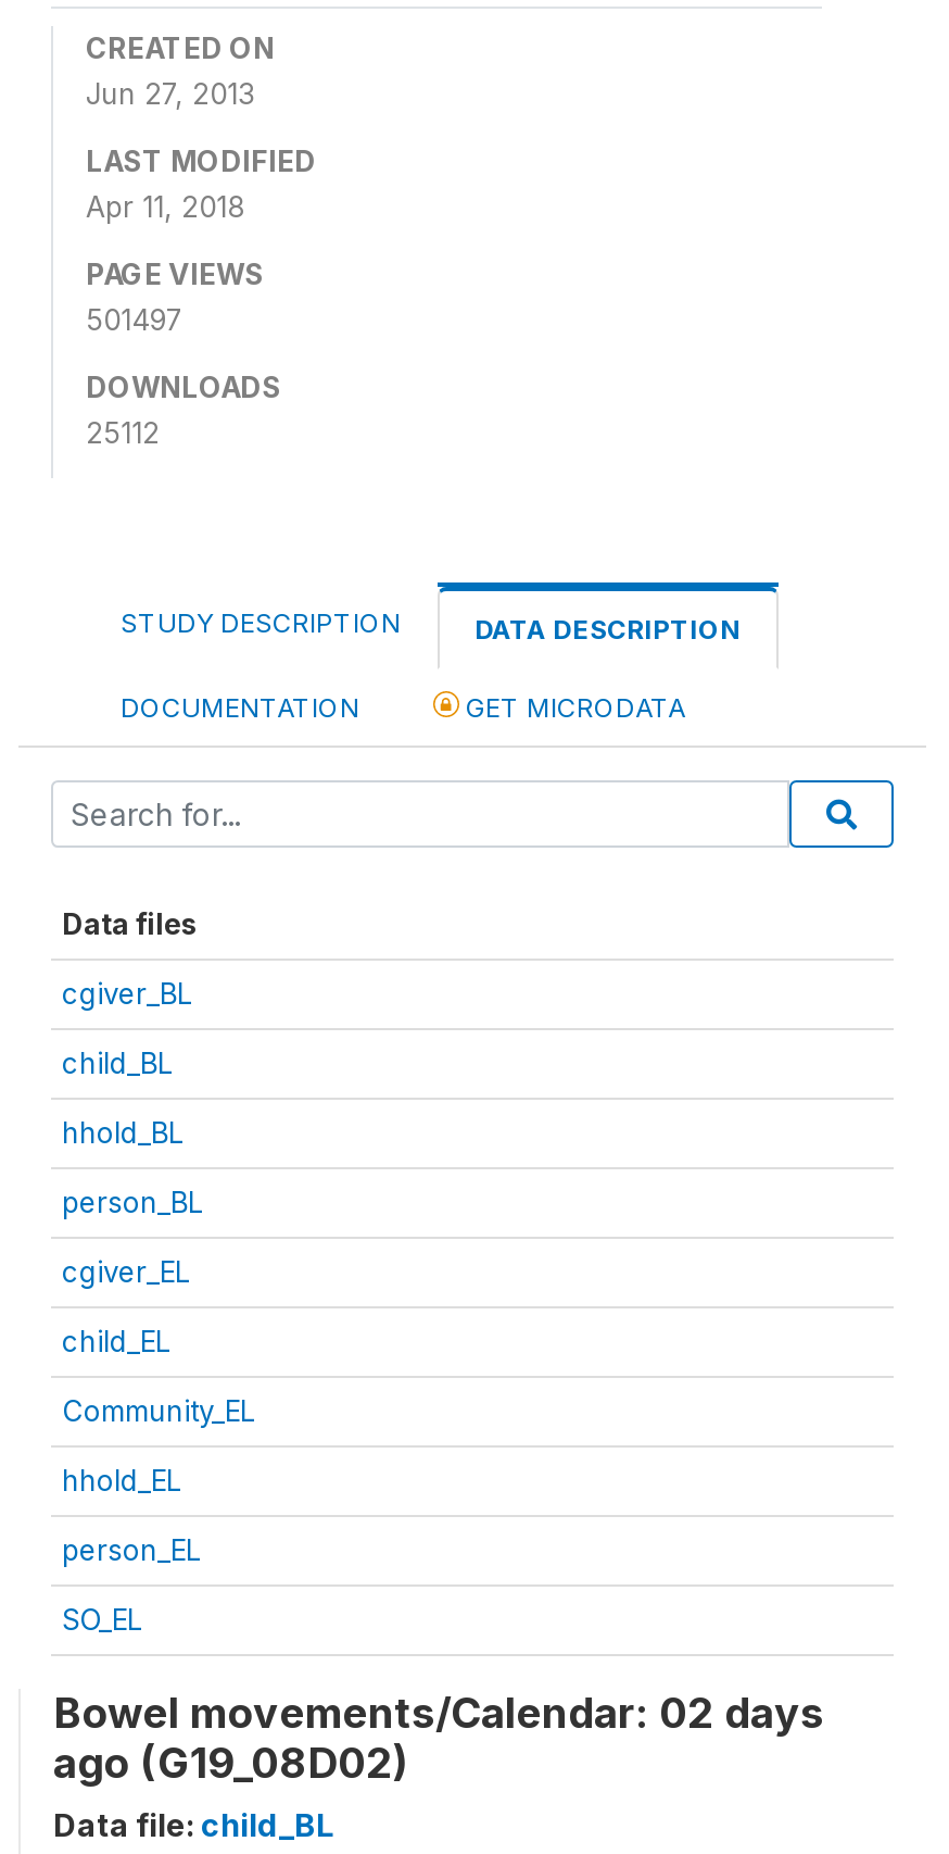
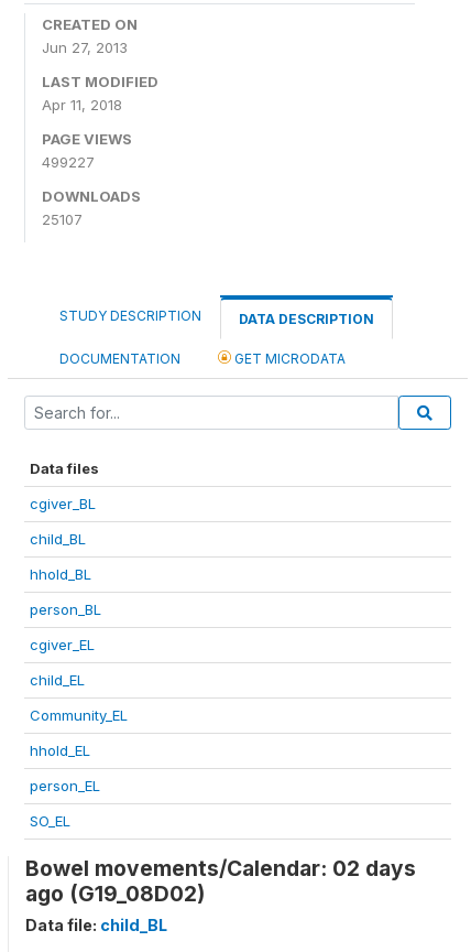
[86,302,184,337] 501497 -> [42,153,95,171] 499227
[86,415,160,450] 25112 -> [42,210,83,228] 25107

